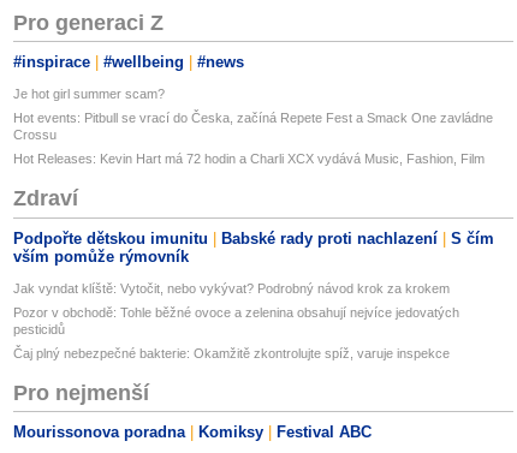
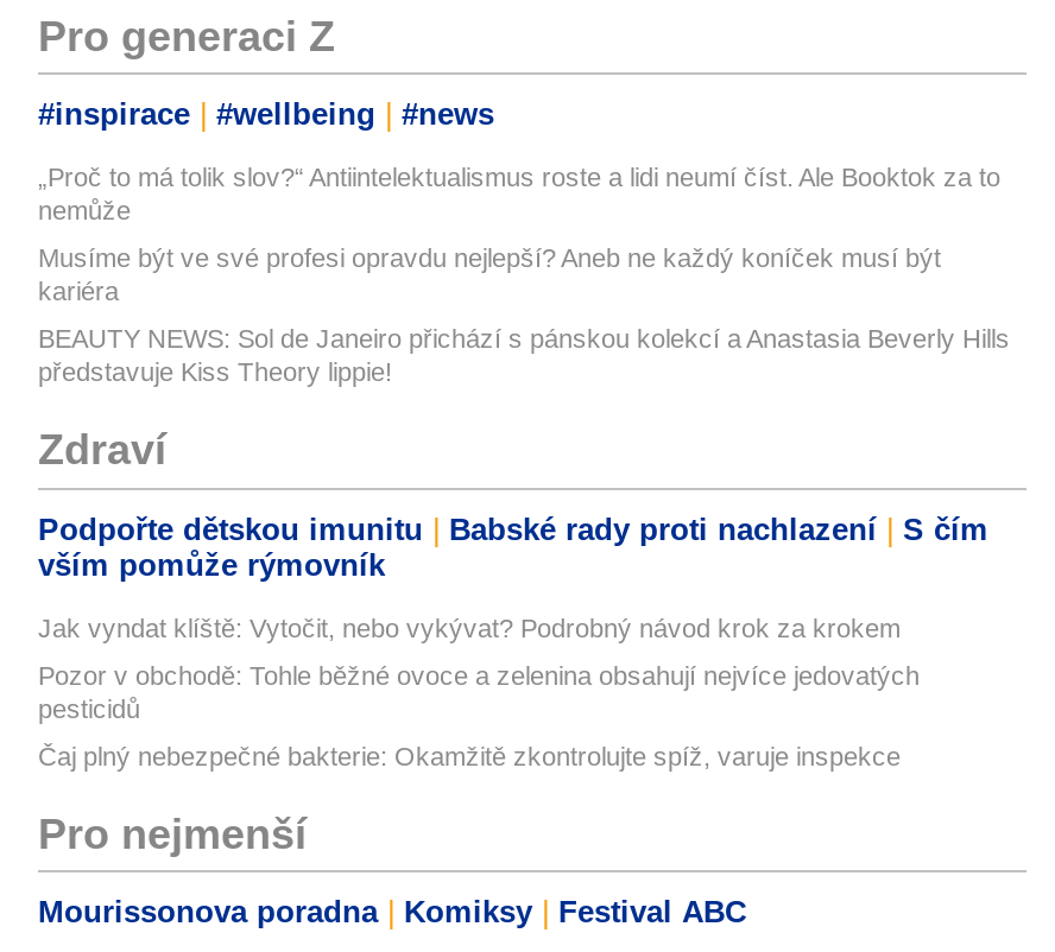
[13,87,165,101] Je hot girl summer scam? -> [38,164,1000,225] „Proč to má tolik slov?“ Antiintelektualismus roste a lidi neumí číst. Ale Booktok za to | nemůže
[13,111,493,142] Hot events: Pitbull se vrací do Česka, začíná Repete Fest a Smack One zavládne | Crossu -> [38,244,941,306] Musíme být ve své profesi opravdu nejlepší? Aneb ne každý koníček musí být | kariéra
[13,152,485,166] Hot Releases: Kevin Hart má 72 hodin a Charli XCX vydává Music, Fashion, Film -> [38,325,1010,387] BEAUTY NEWS: Sol de Janeiro přichází s pánskou kolekcí a Anastasia Beverly Hills | představuje Kiss Theory lippie!

